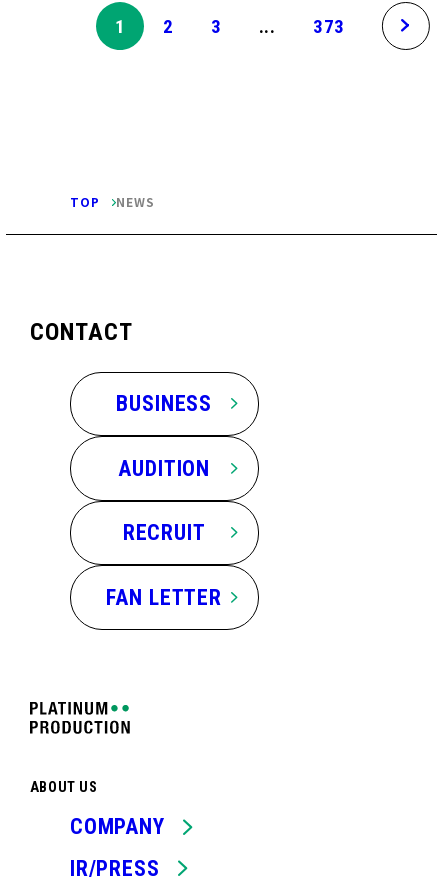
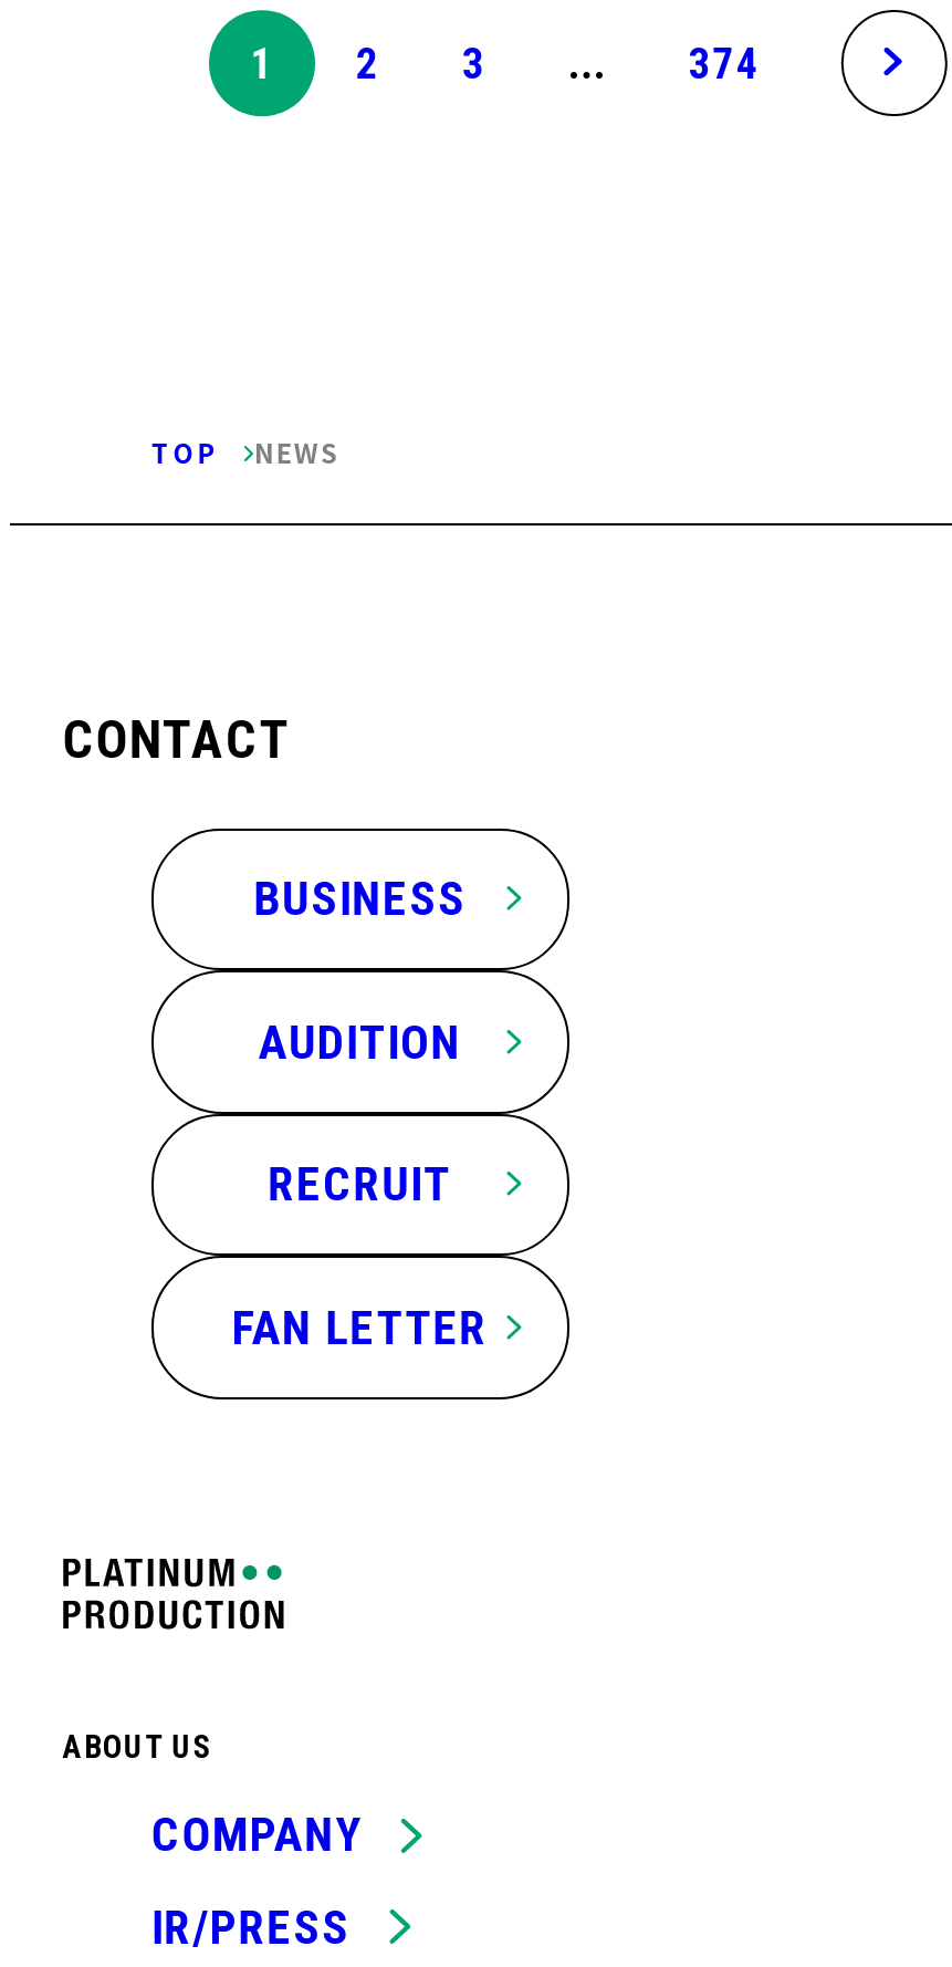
[313,15,345,38] 373 -> [689,38,760,89] 374

